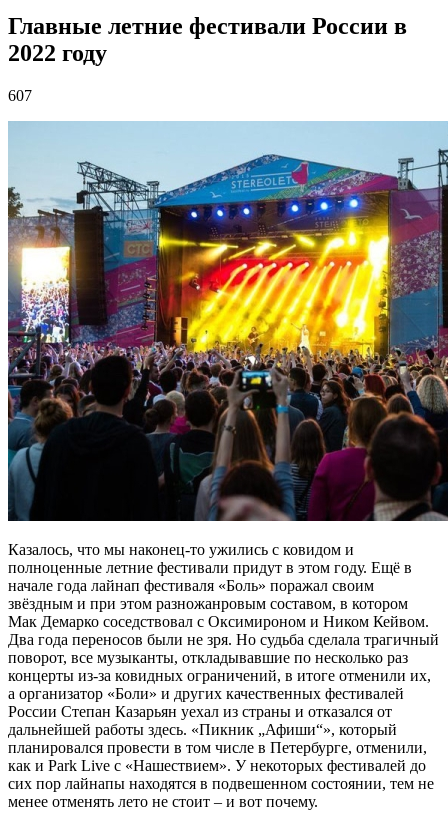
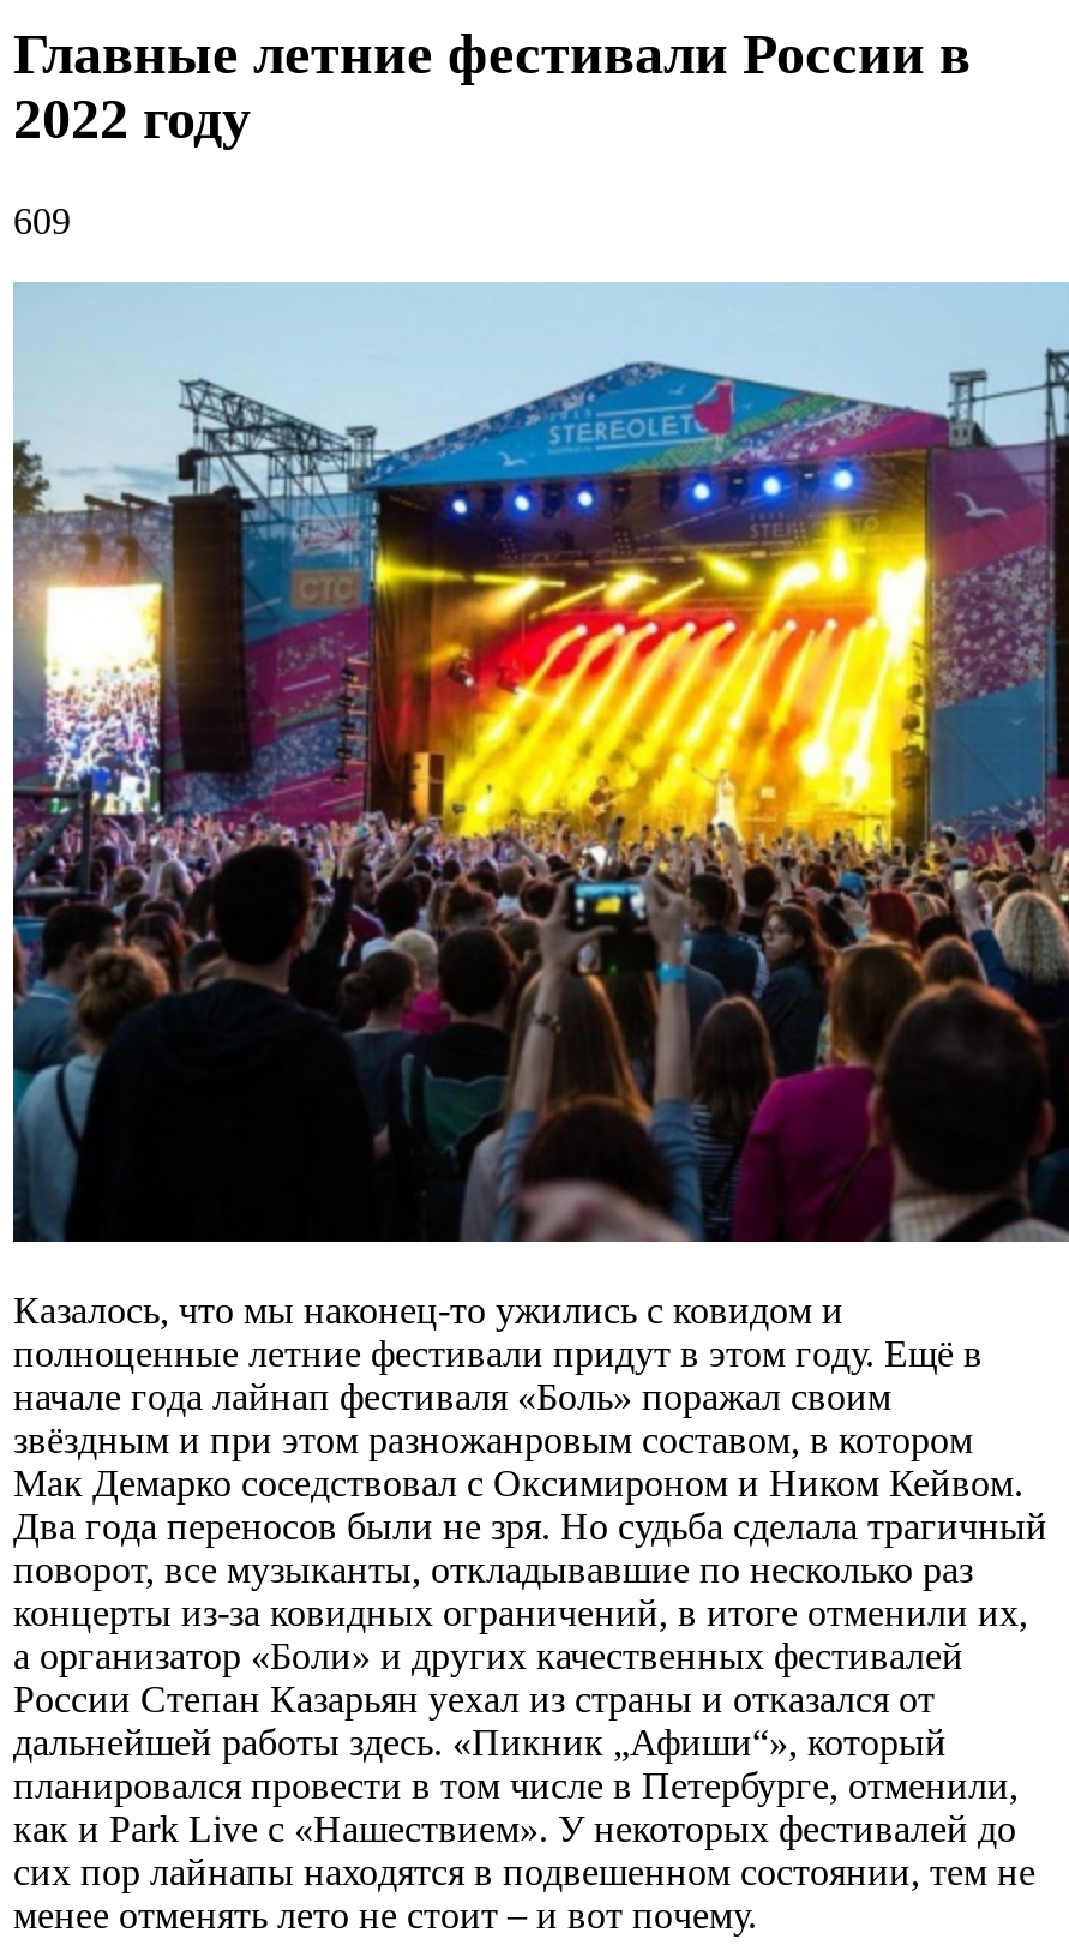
[8,87,32,104] 607 -> [13,200,71,241] 609

